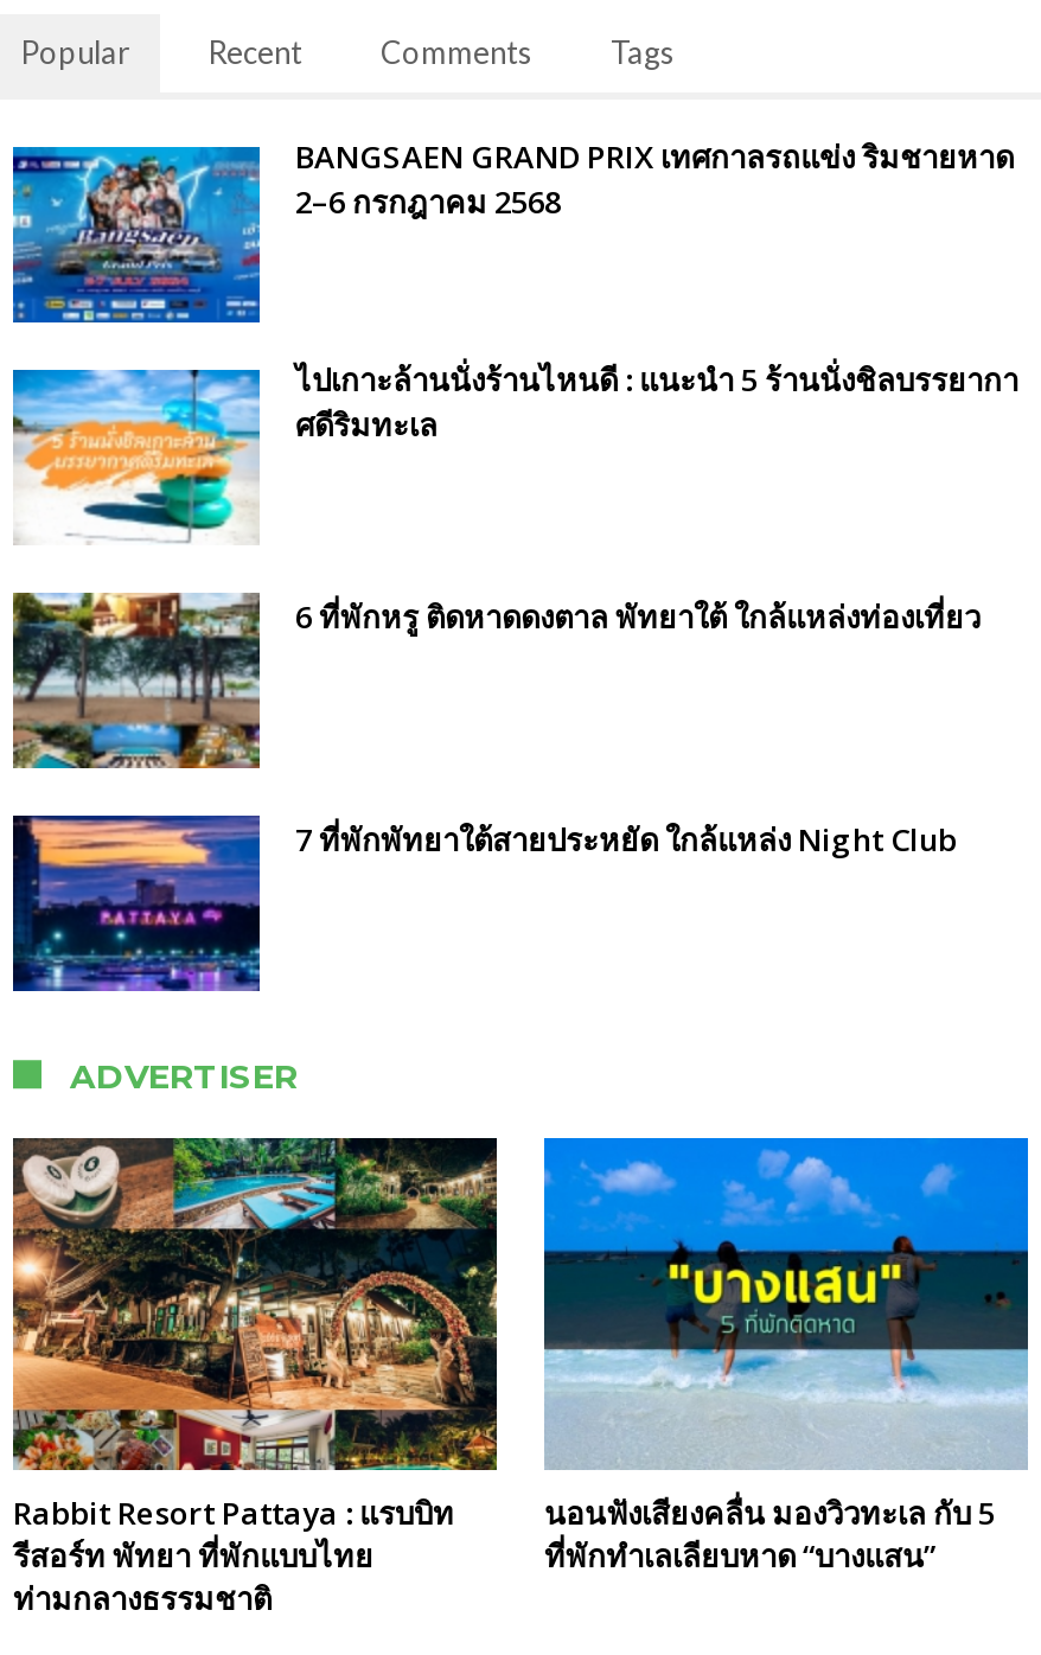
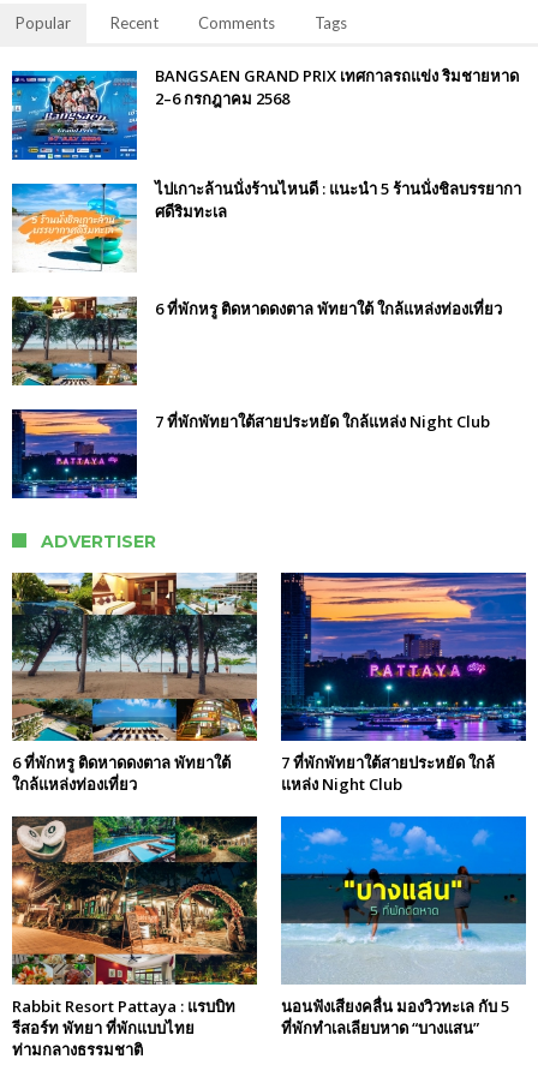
none -> [11,572,258,795] [image] | 6 ที่พักหรู ติดหาดดงตาล พัทยาใต้ | ใกล้แหล่งท่องเที่ยว
none -> [280,572,527,795] [image] | 7 ที่พักพัทยาใต้สายประหยัด ใกล้ | แหล่ง Night Club

